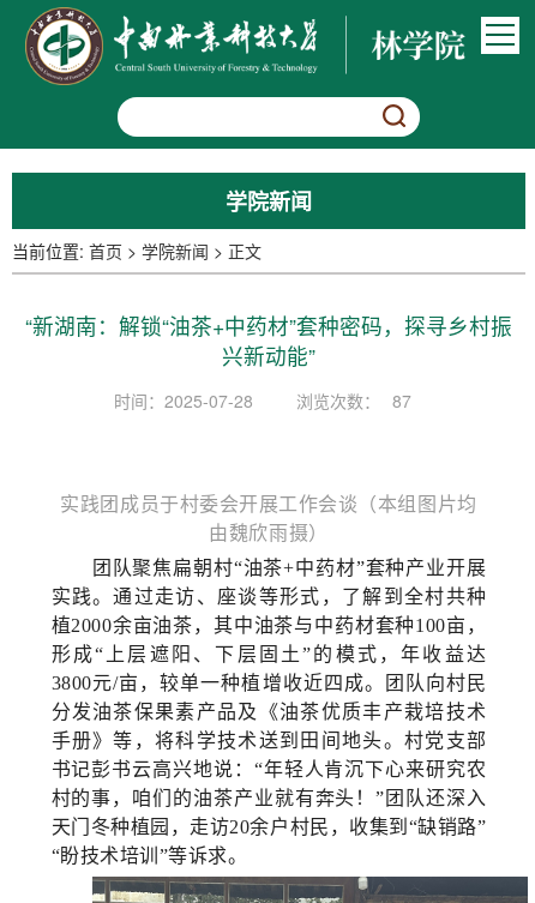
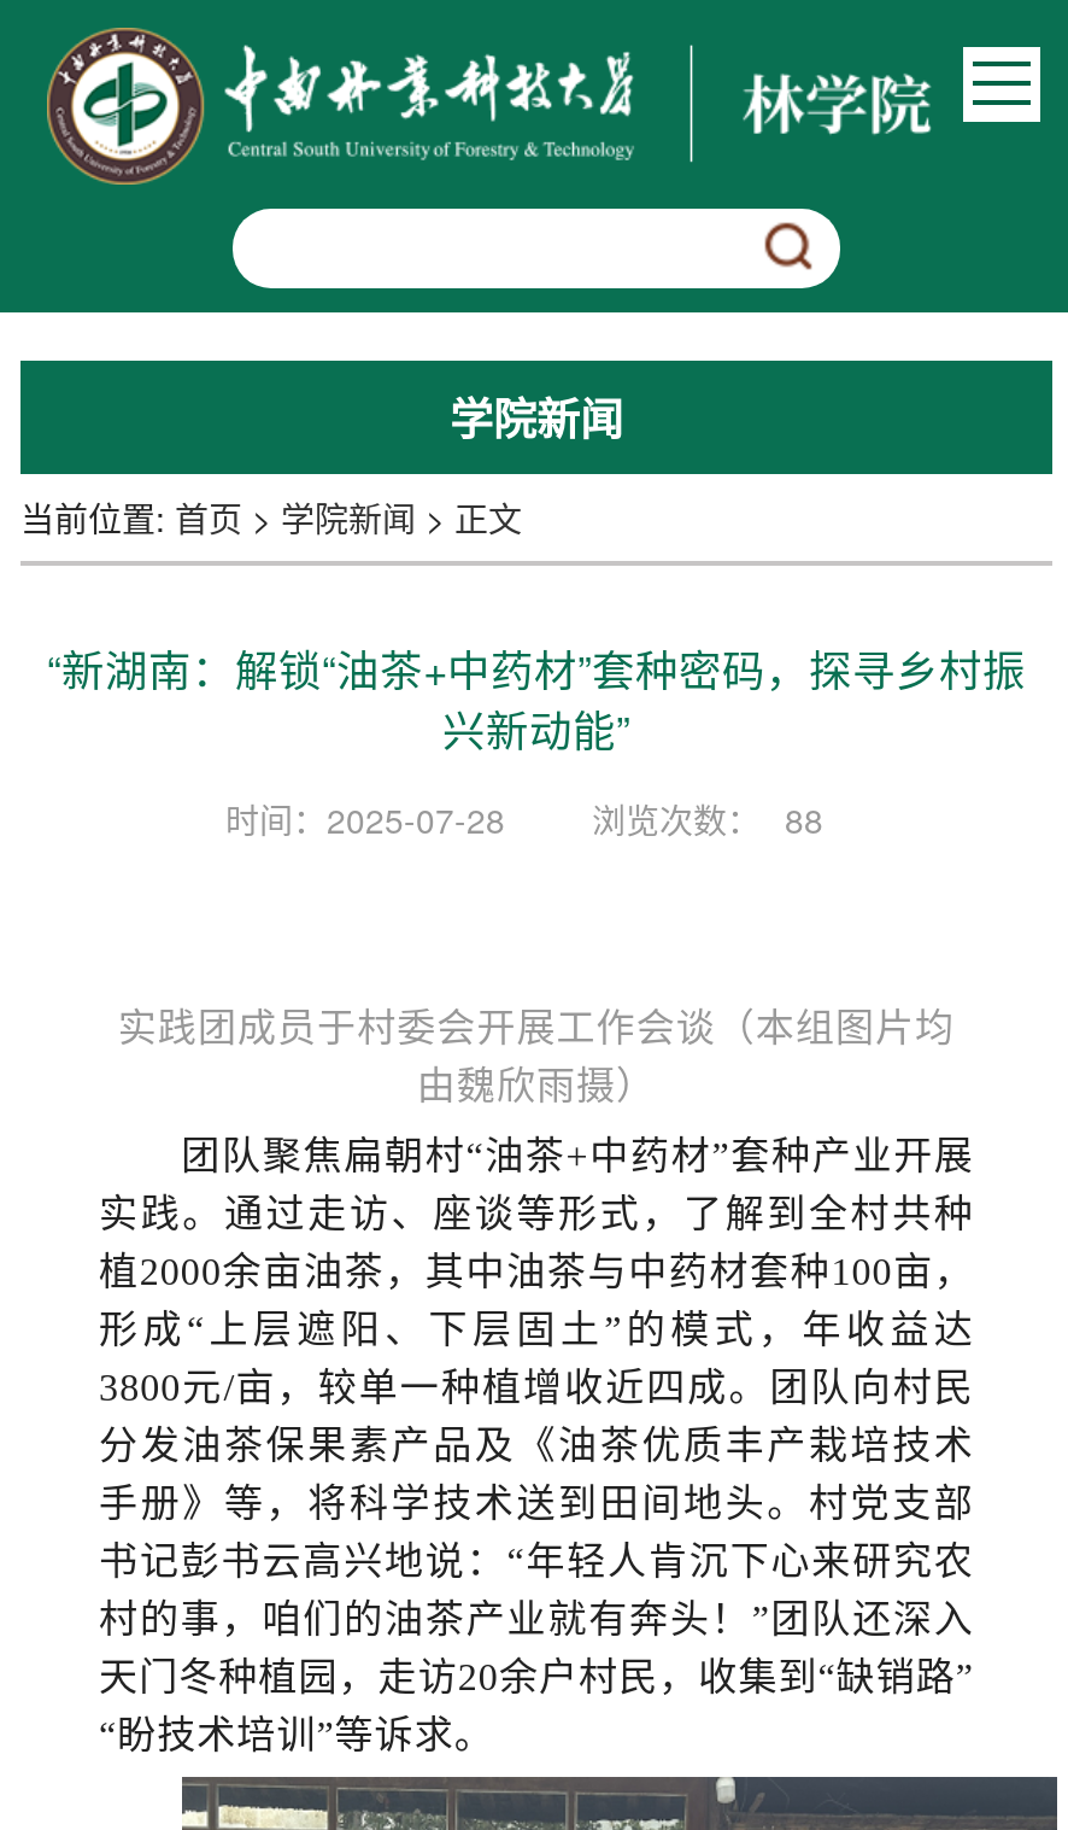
[114,388,411,412] 时间：2025-07-28 浏览次数： 87 -> [225,795,823,843] 时间：2025-07-28 浏览次数： 88

